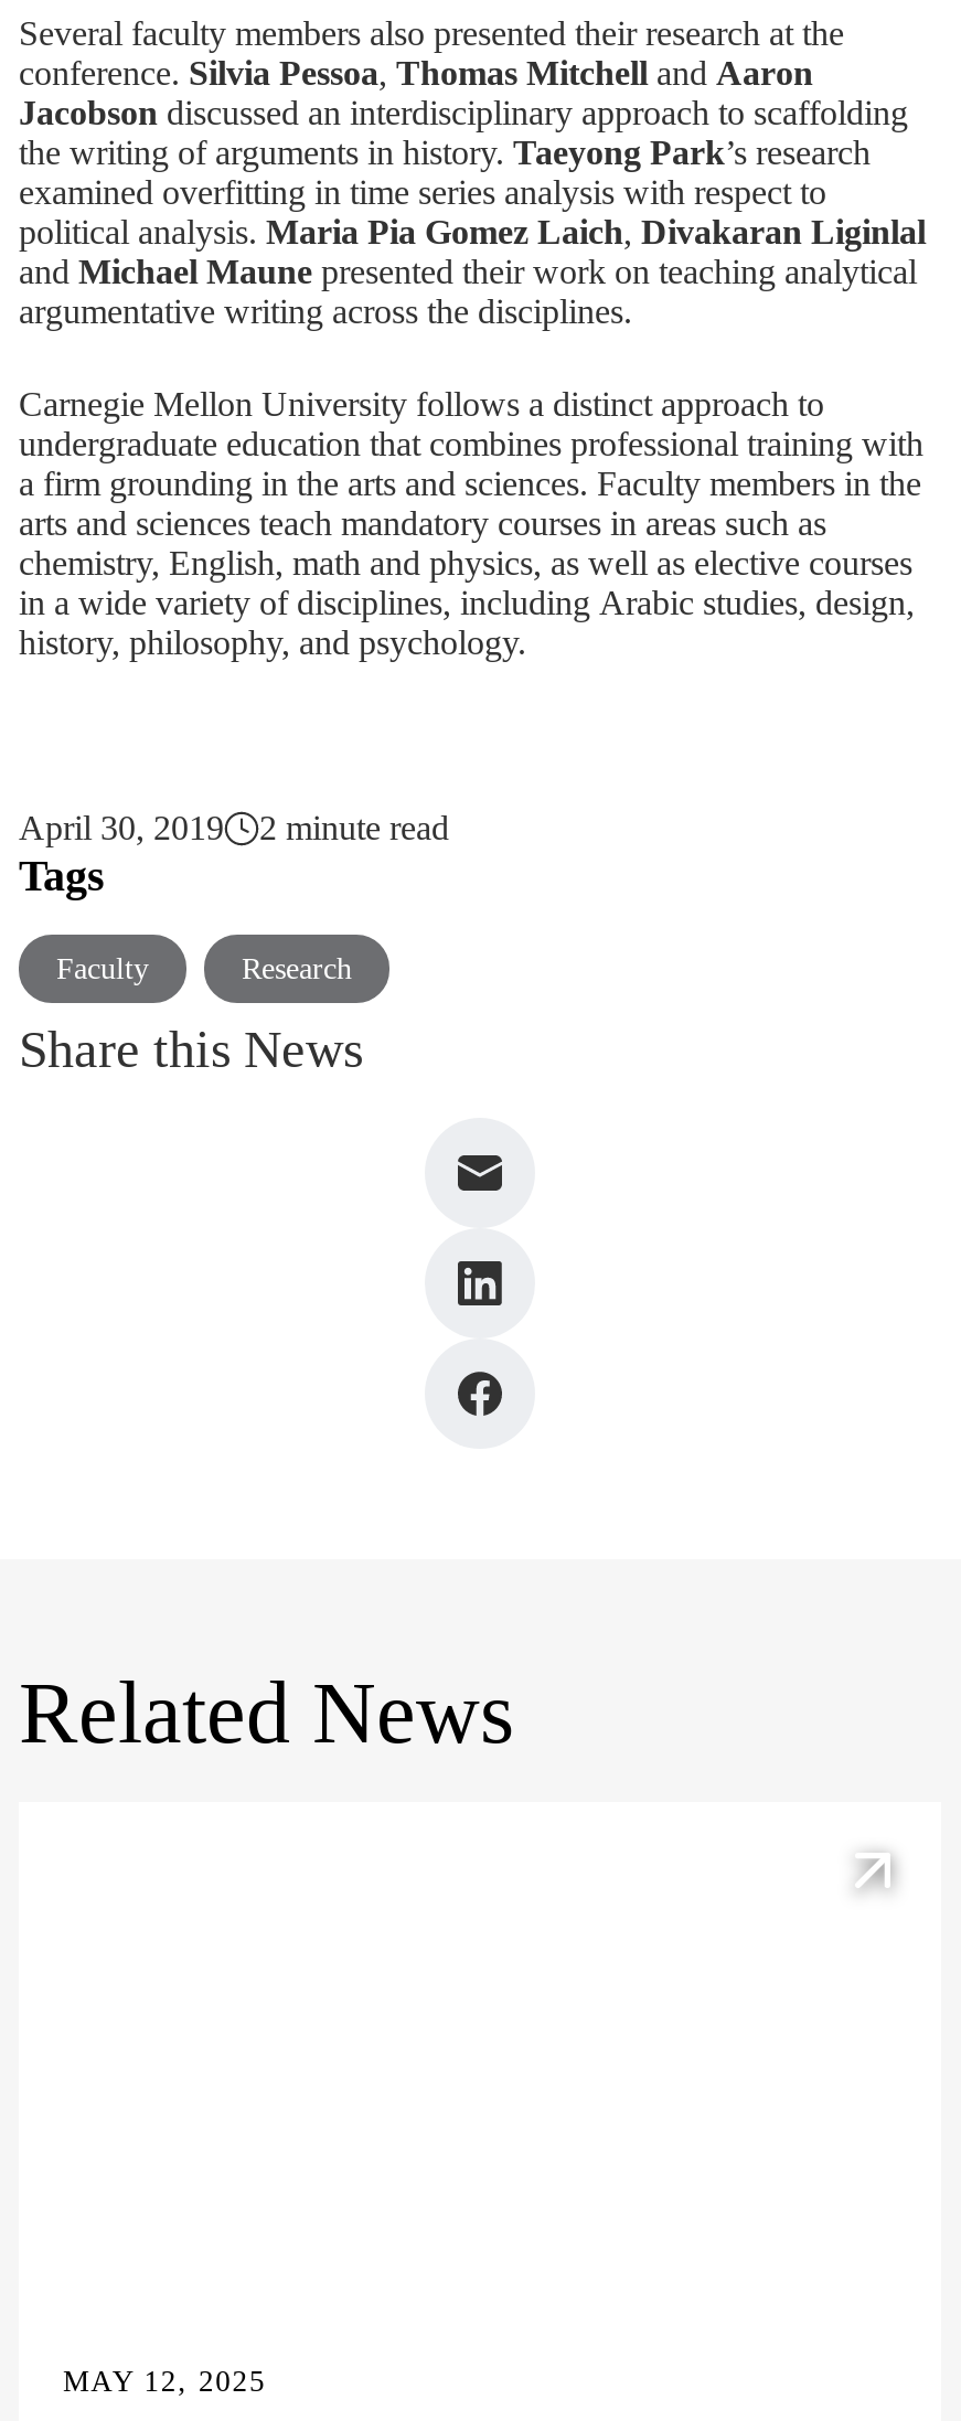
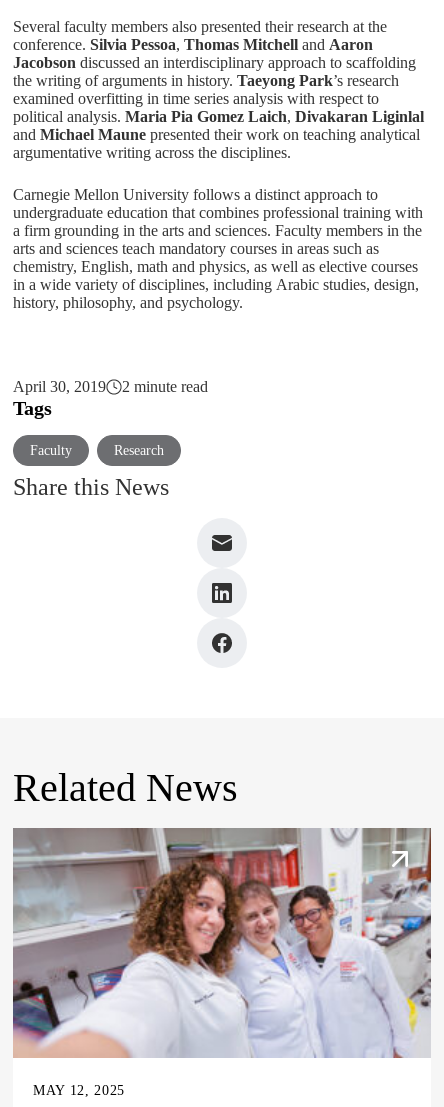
none -> [12,827,432,1059] [image]

